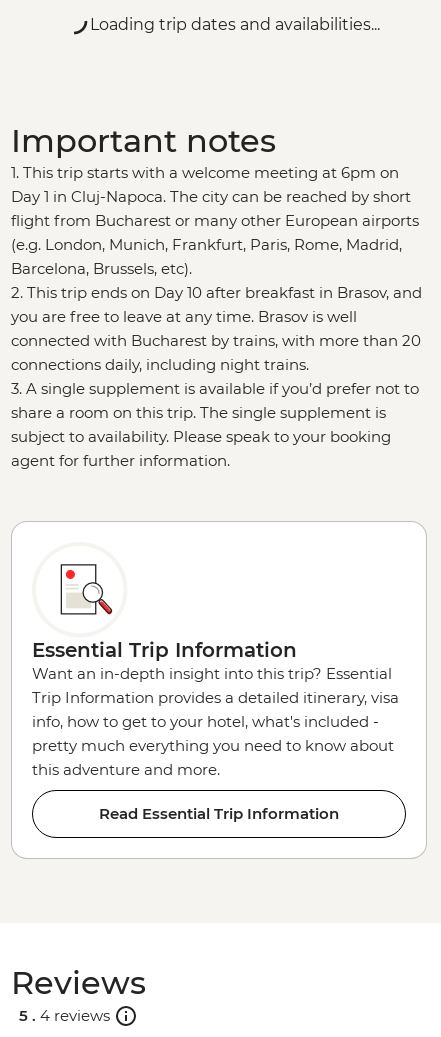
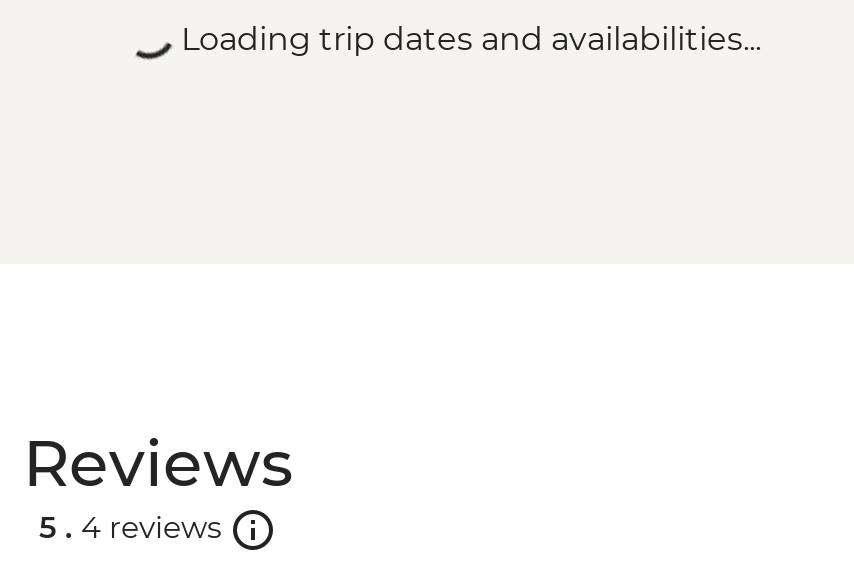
[11,121,422,470] Important notes | 1. This trip starts with a welcome meeting at 6pm on | Day 1 in Cluj-Napoca. The city can be reached by short | flight from Bucharest or many other European airports | (e.g. London, Munich, Frankfurt, Paris, Rome, Madrid, | Barcelona, Brussels, etc). | 2. This trip ends on Day 10 after breakfast in Brasov, and | you are free to leave at any time. Brasov is well | connected with Bucharest by trains, with more than 20 | connections daily, including night trains. | 3. A single supplement is available if you’d prefer not to | share a room on this trip. The single supplement is | subject to availability. Please speak to your booking | agent for further information. -> none
[32,563,399,823] [image] | Essential Trip Information | Want an in-depth insight into this trip? Essential | Trip Information provides a detailed itinerary, visa | info, how to get to your hotel, what's included - | pretty much everything you need to know about | this adventure and more. | Read Essential Trip Information -> none

